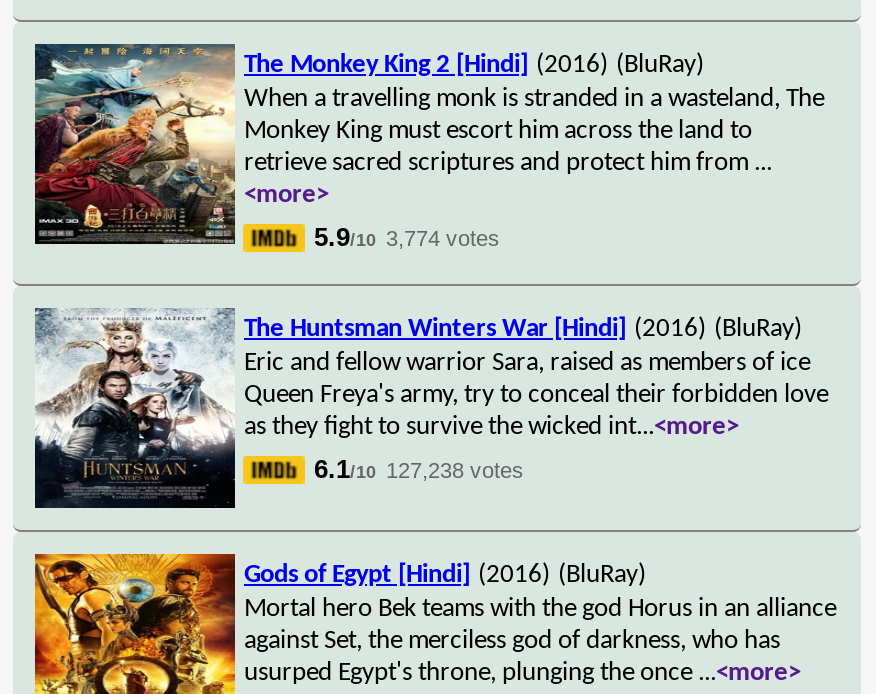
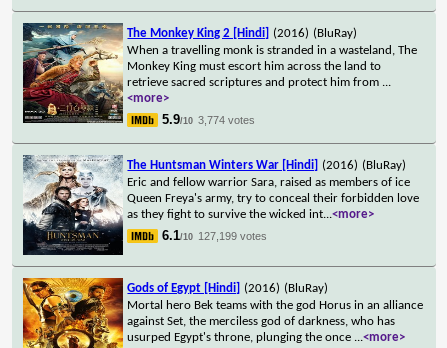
[314,453,524,483] 6.1/10 127,238 votes -> [162,228,267,243] 6.1/10 127,199 votes

